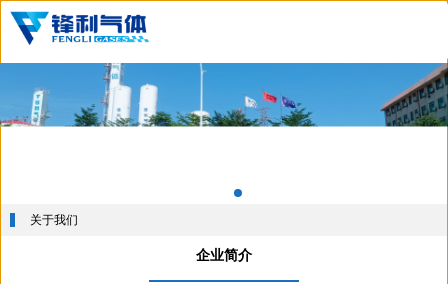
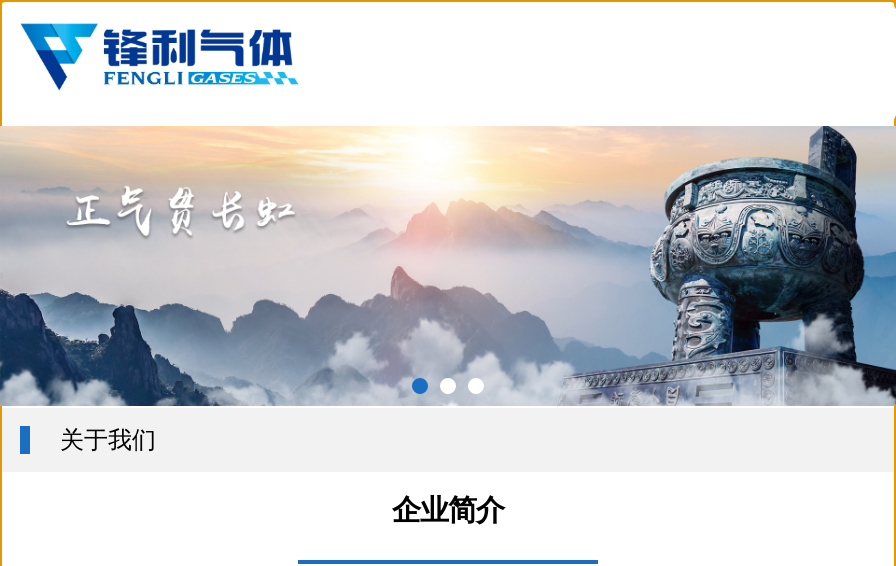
[3,62,445,203] [image] -> [6,124,890,408] [image]

